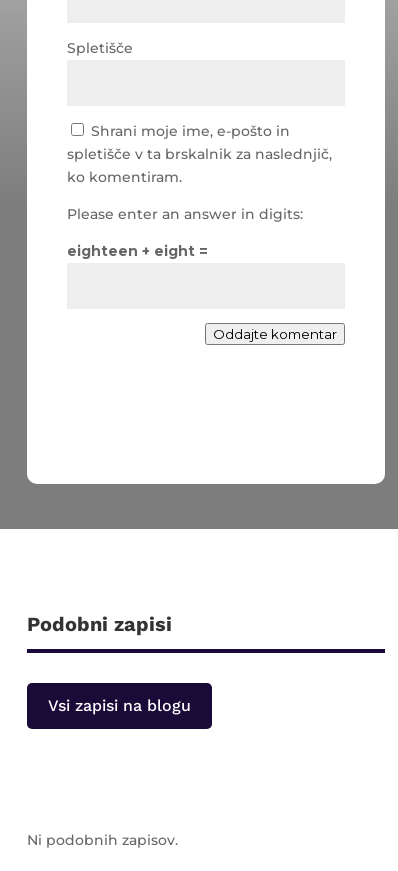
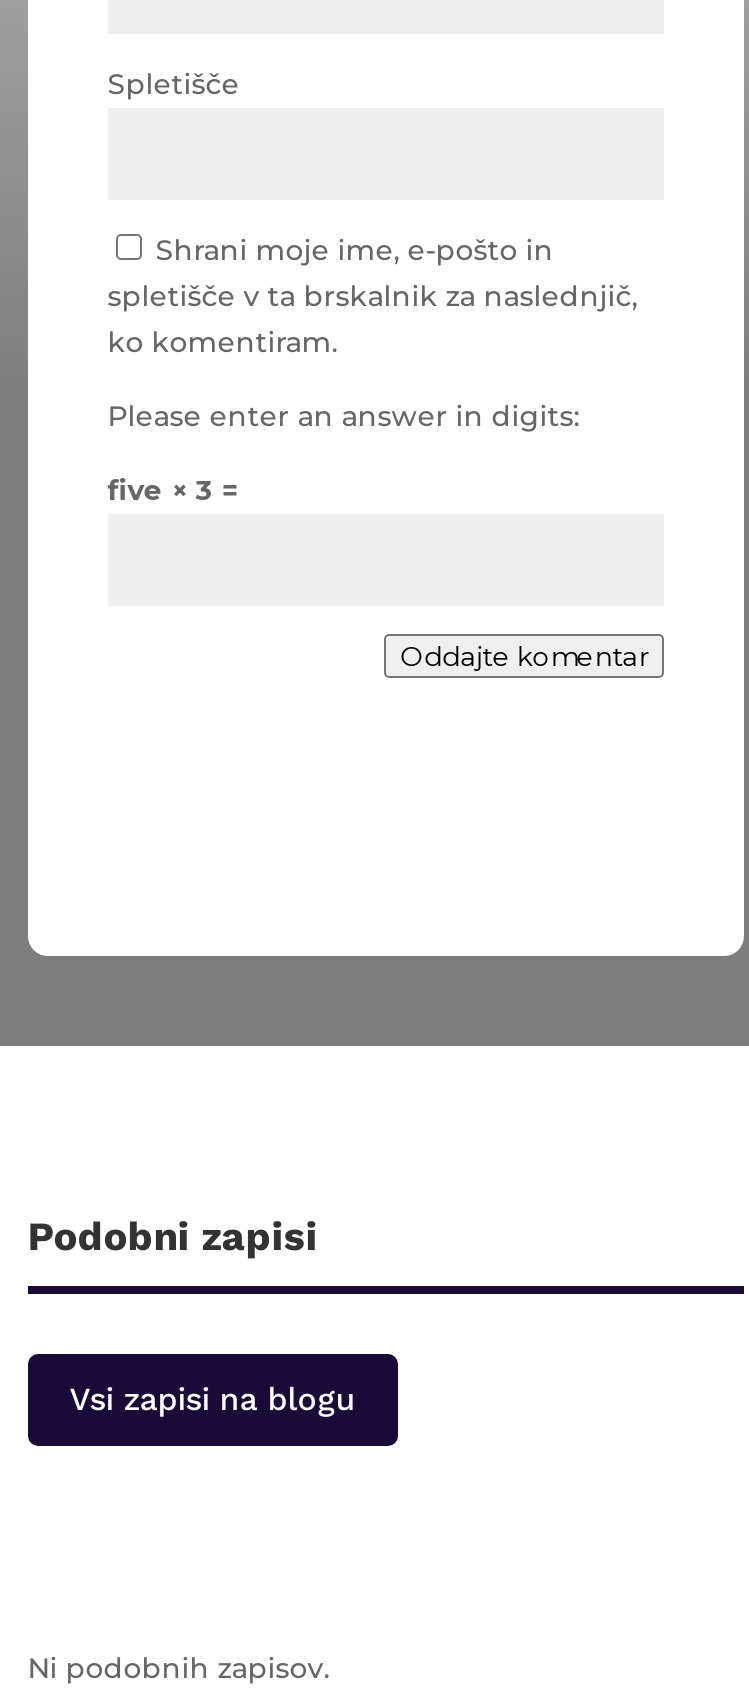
[67,242,208,260] eighteen + eight = -> [108,472,240,508] five × 3 =

